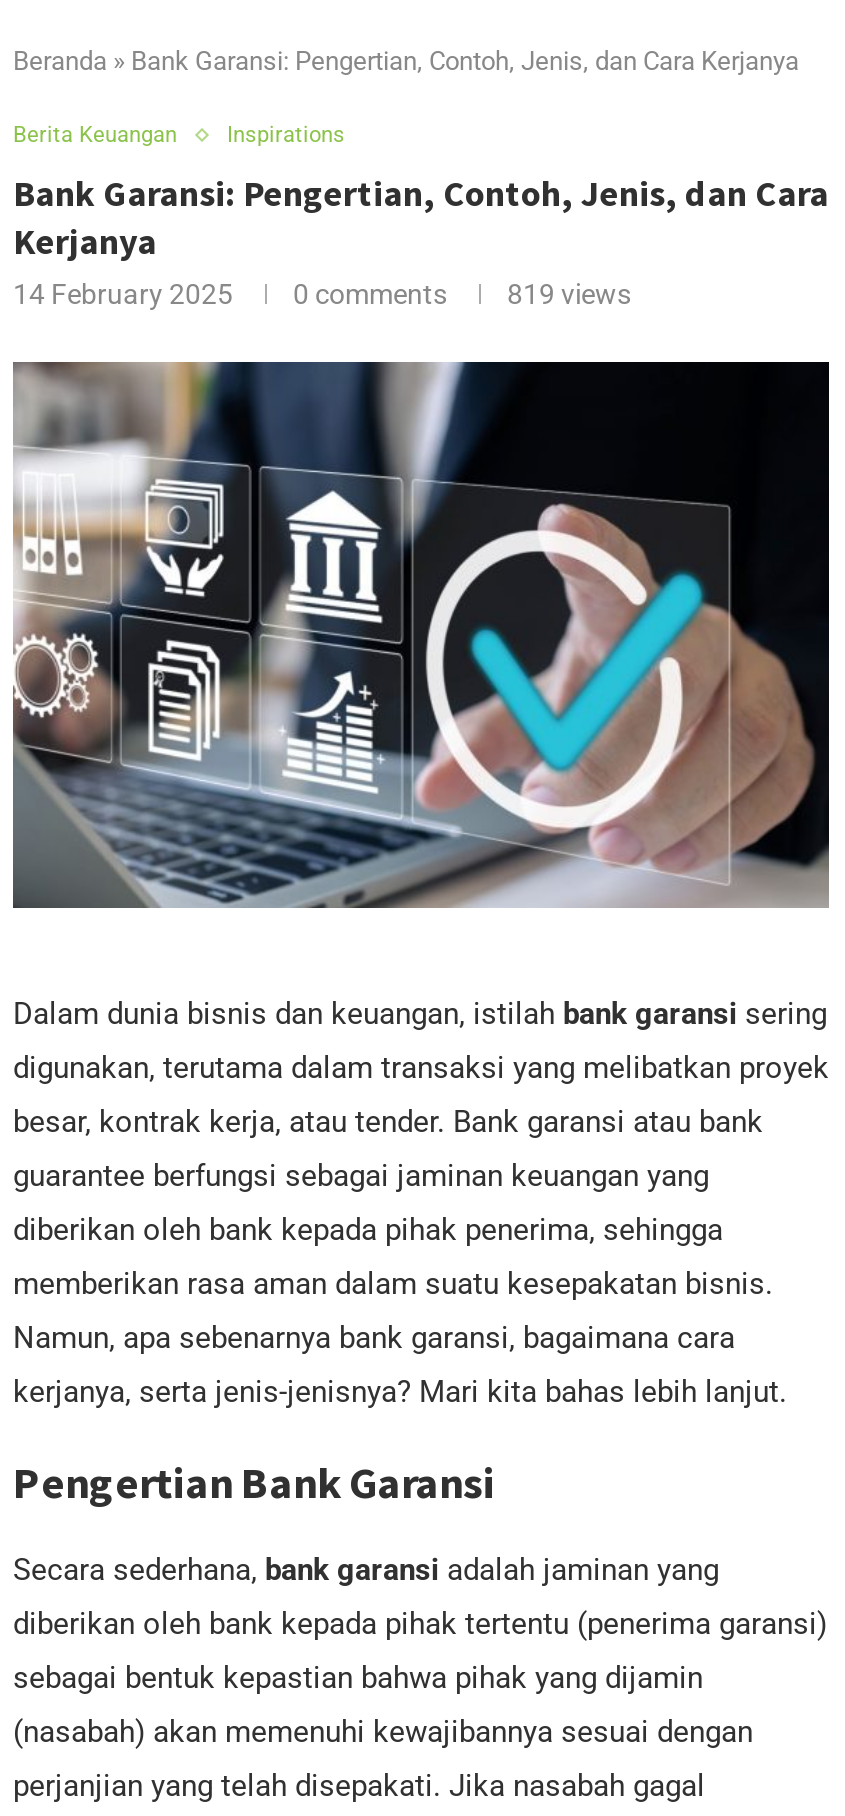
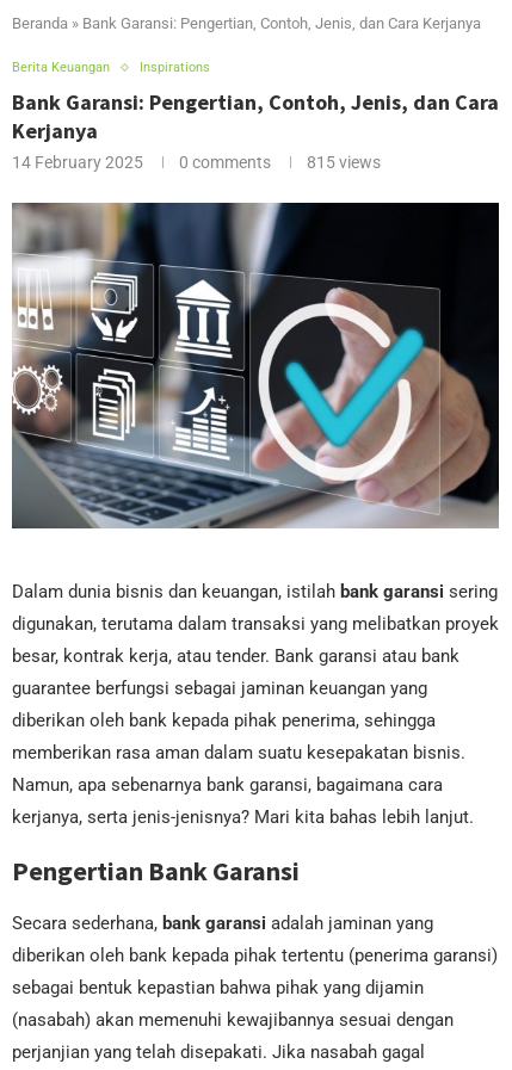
[13,278,631,310] 14 February 2025 0 comments 819 views -> [12,153,381,172] 14 February 2025 0 comments 815 views

